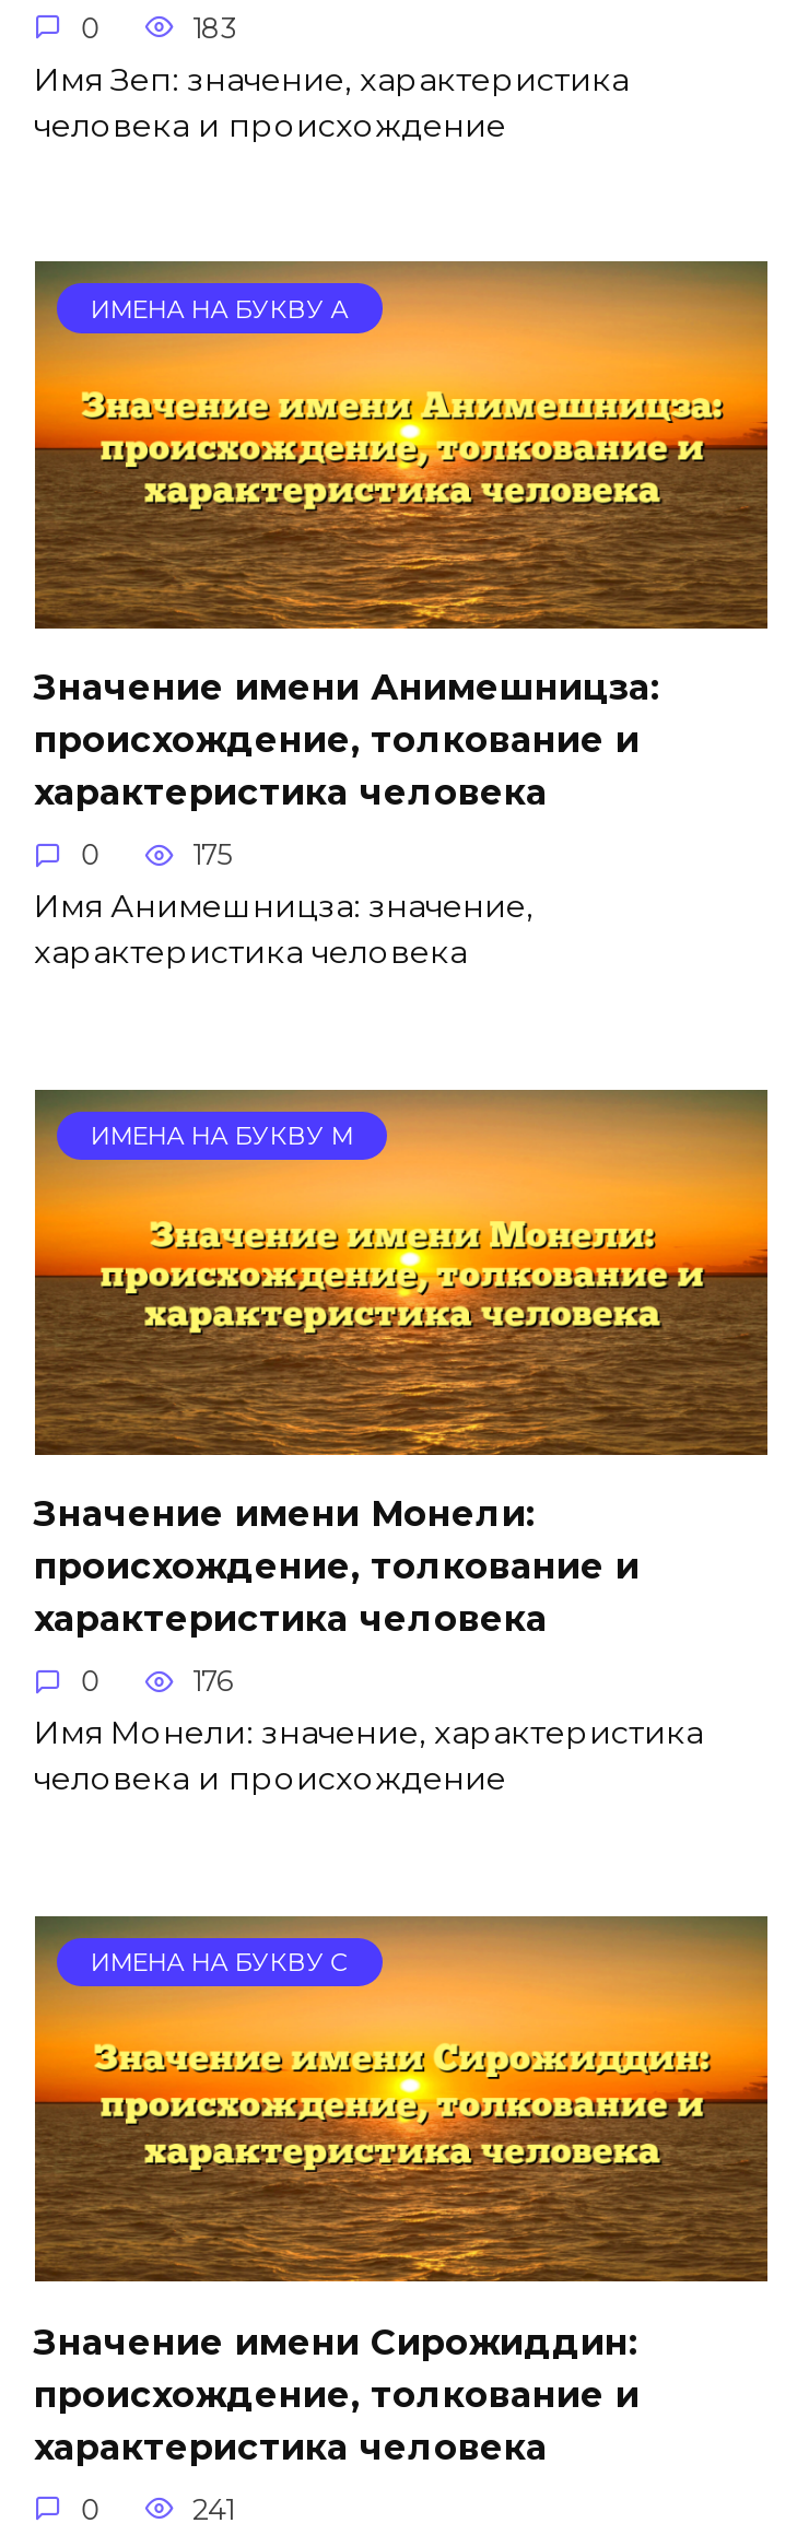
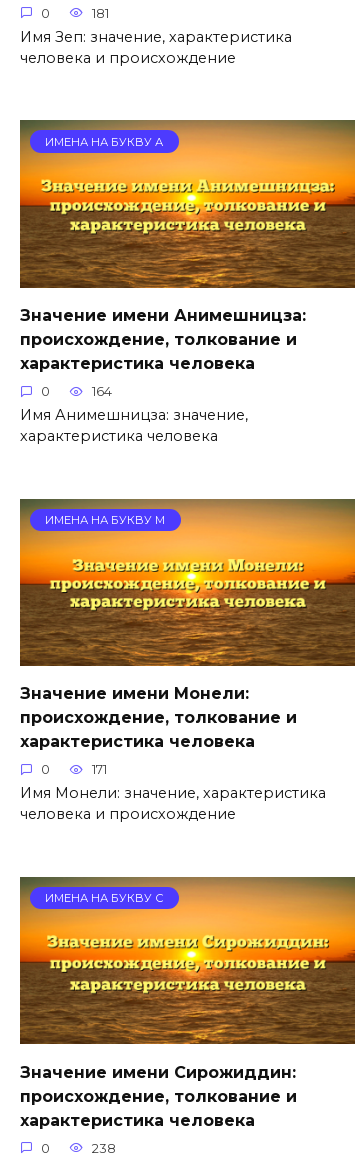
[192,12,238,45] 183 -> [92,6,109,21] 181
[192,839,232,872] 175 -> [92,384,112,399] 164
[192,1666,234,1699] 176 -> [92,762,107,777] 171
[192,2493,234,2526] 241 -> [92,1141,116,1156] 238

